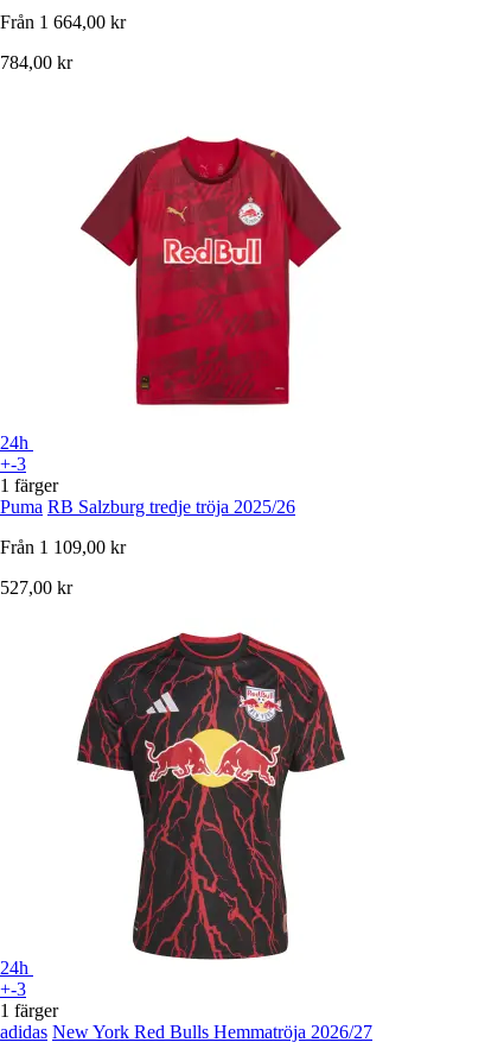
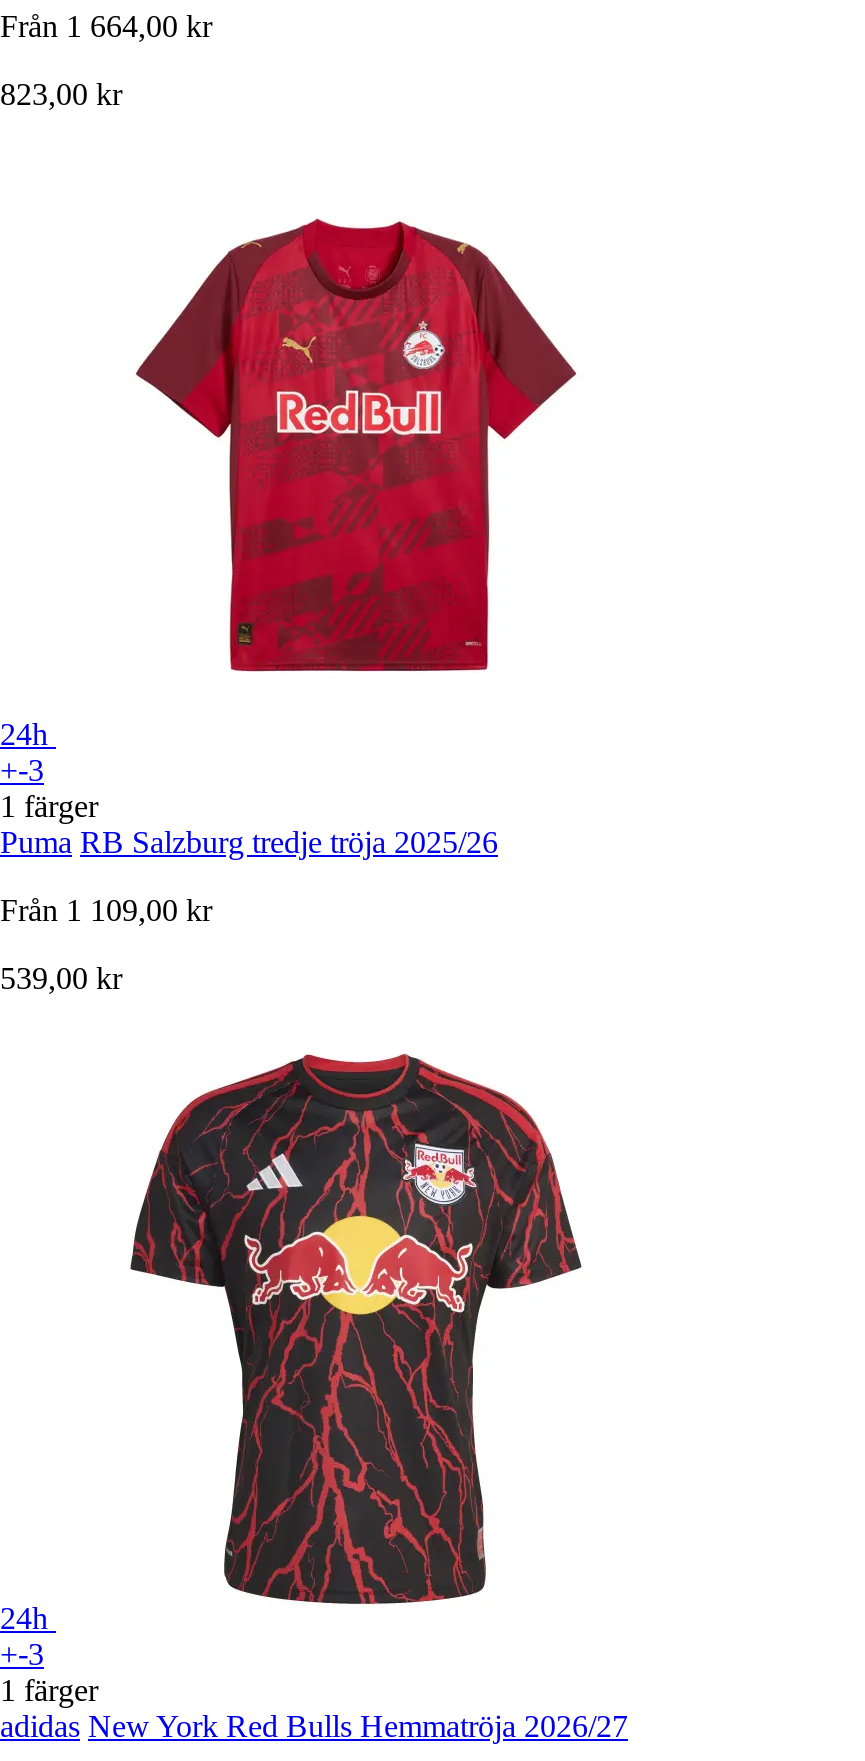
[0,53,72,73] 784,00 kr -> [0,78,122,112] 823,00 kr
[0,578,72,598] 527,00 kr -> [0,962,122,996] 539,00 kr

